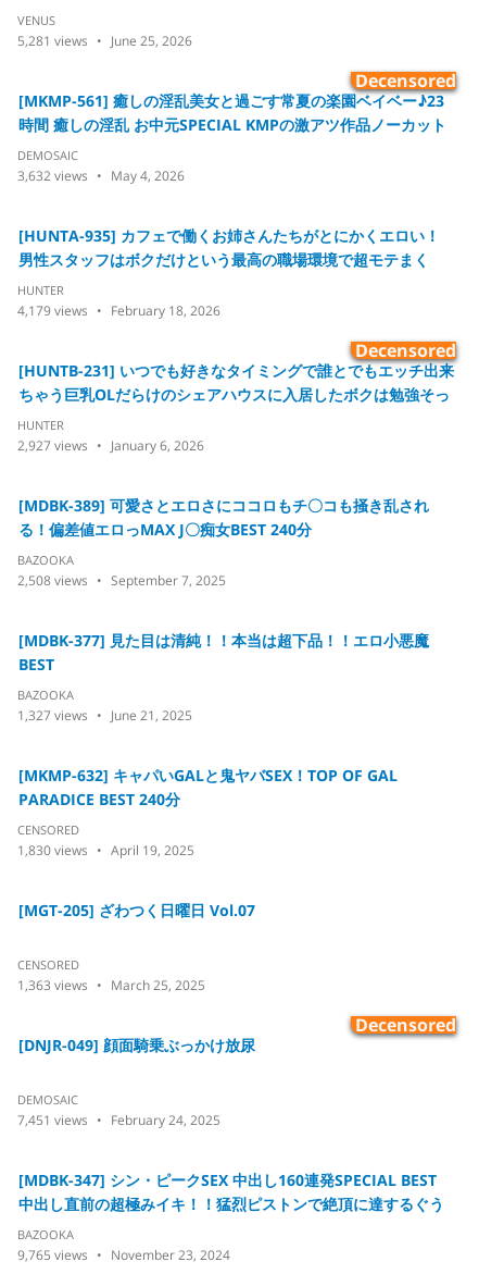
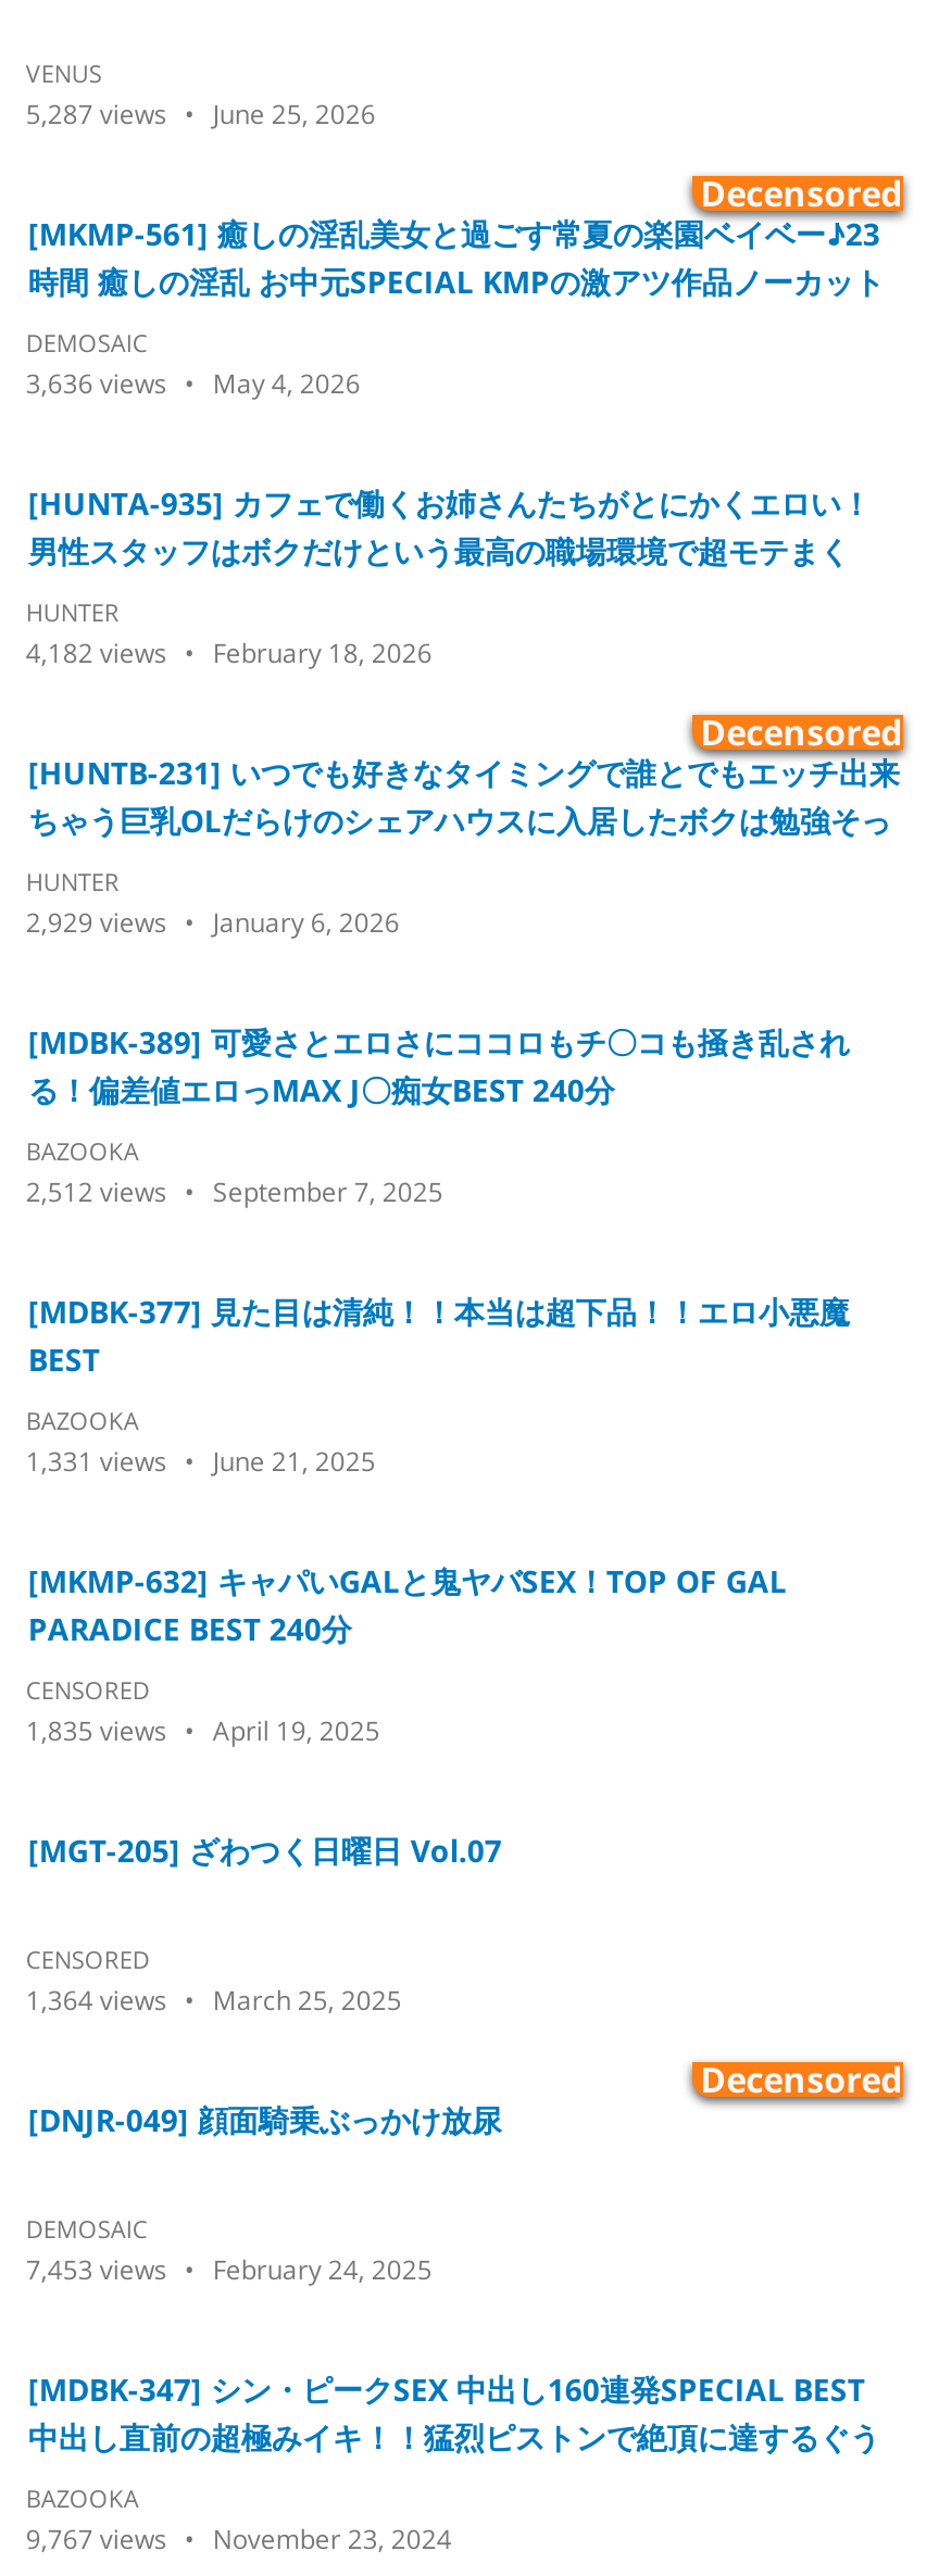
[18,32,193,50] 5,281 views June 25, 2026 -> [26,96,376,133] 5,287 views June 25, 2026
[18,166,185,185] 3,632 views May 4, 2026 -> [26,365,361,402] 3,636 views May 4, 2026
[18,301,221,320] 4,179 views February 18, 2026 -> [26,634,432,671] 4,182 views February 18, 2026
[18,436,205,455] 2,927 views January 6, 2026 -> [26,904,400,941] 2,929 views January 6, 2026
[18,571,226,590] 2,508 views September 7, 2025 -> [26,1173,443,1210] 2,512 views September 7, 2025
[18,706,193,725] 1,327 views June 21, 2025 -> [26,1443,376,1480] 1,331 views June 21, 2025
[18,841,195,859] 1,830 views April 19, 2025 -> [26,1712,380,1749] 1,835 views April 19, 2025
[18,976,206,994] 1,363 views March 25, 2025 -> [26,1982,402,2019] 1,364 views March 25, 2025
[18,1111,221,1129] 7,451 views February 24, 2025 -> [26,2251,432,2288] 7,453 views February 24, 2025
[18,1246,231,1264] 9,765 views November 23, 2024 -> [26,2521,452,2558] 9,767 views November 23, 2024

